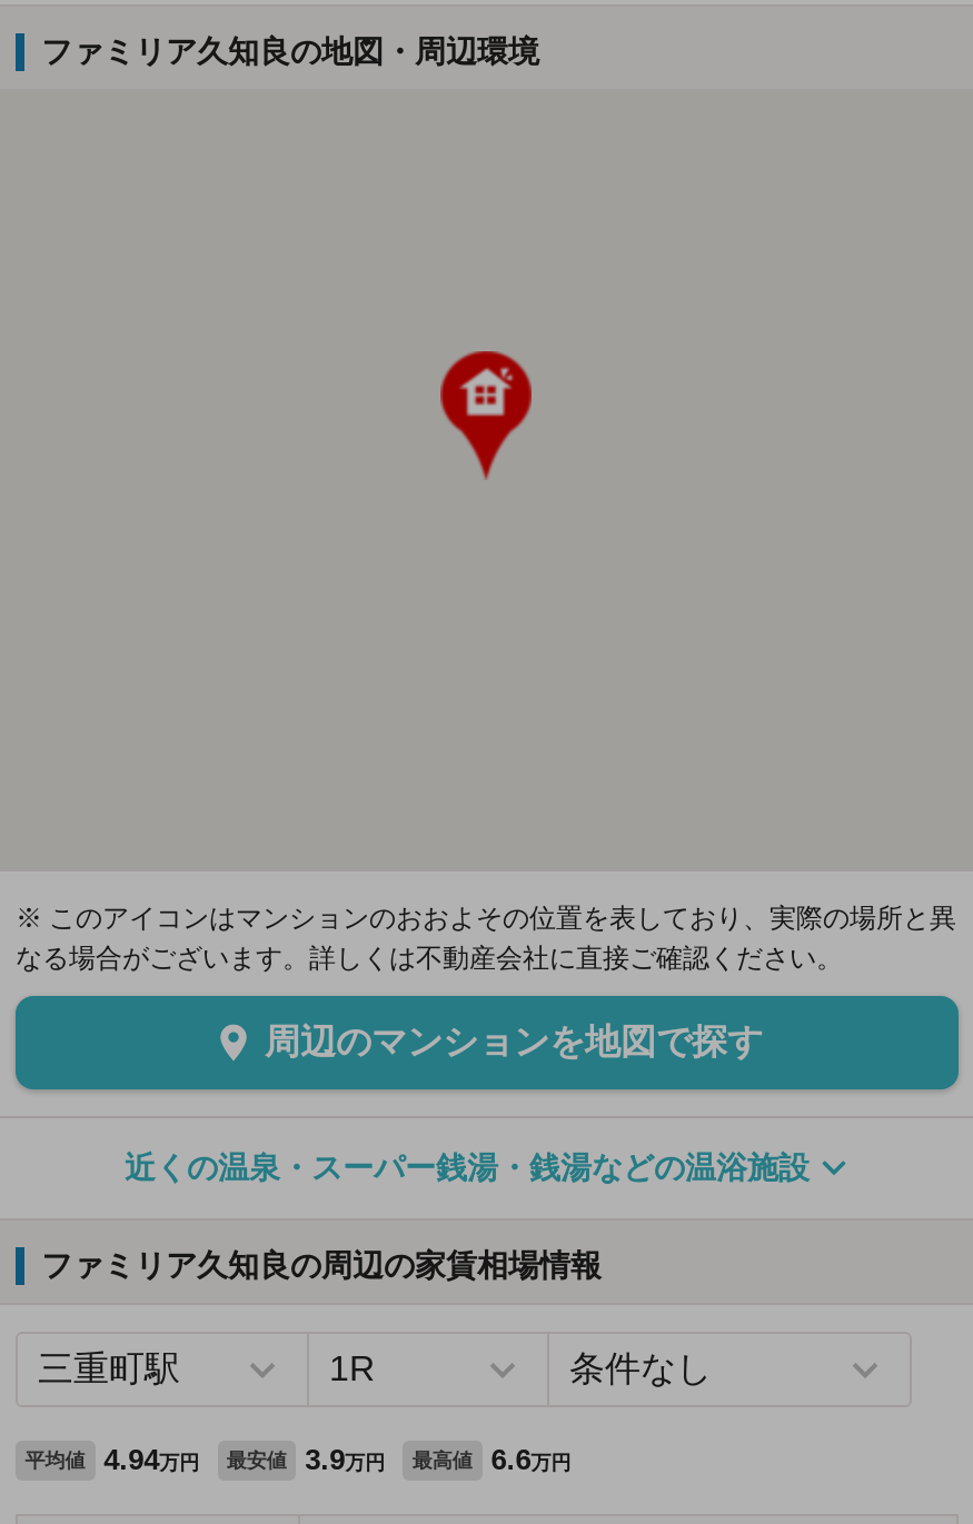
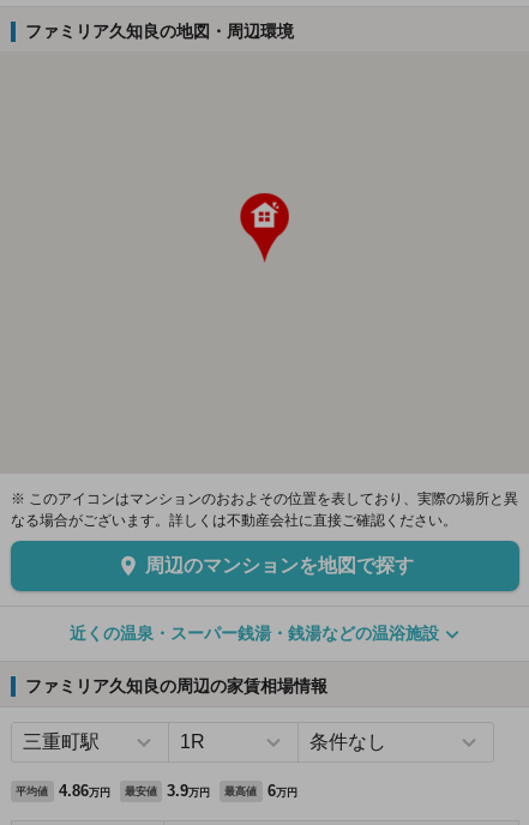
[104,1443,199,1476] 4.94万円 -> [58,782,110,800] 4.86万円
[491,1443,571,1476] 6.6万円 -> [267,782,297,800] 6万円

